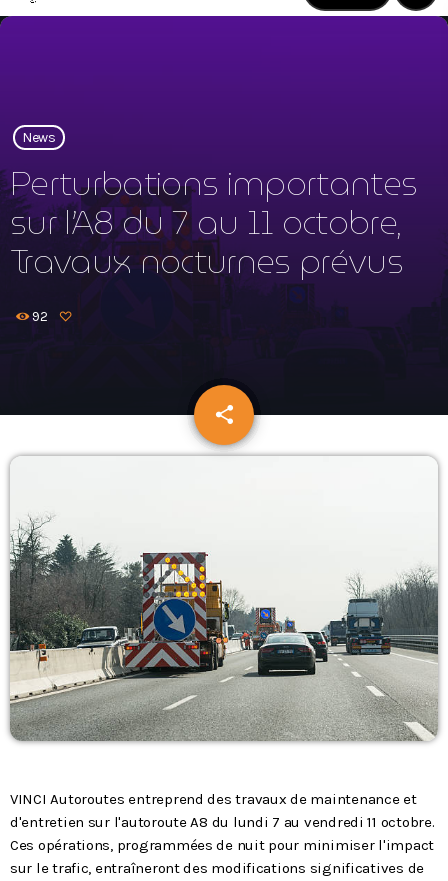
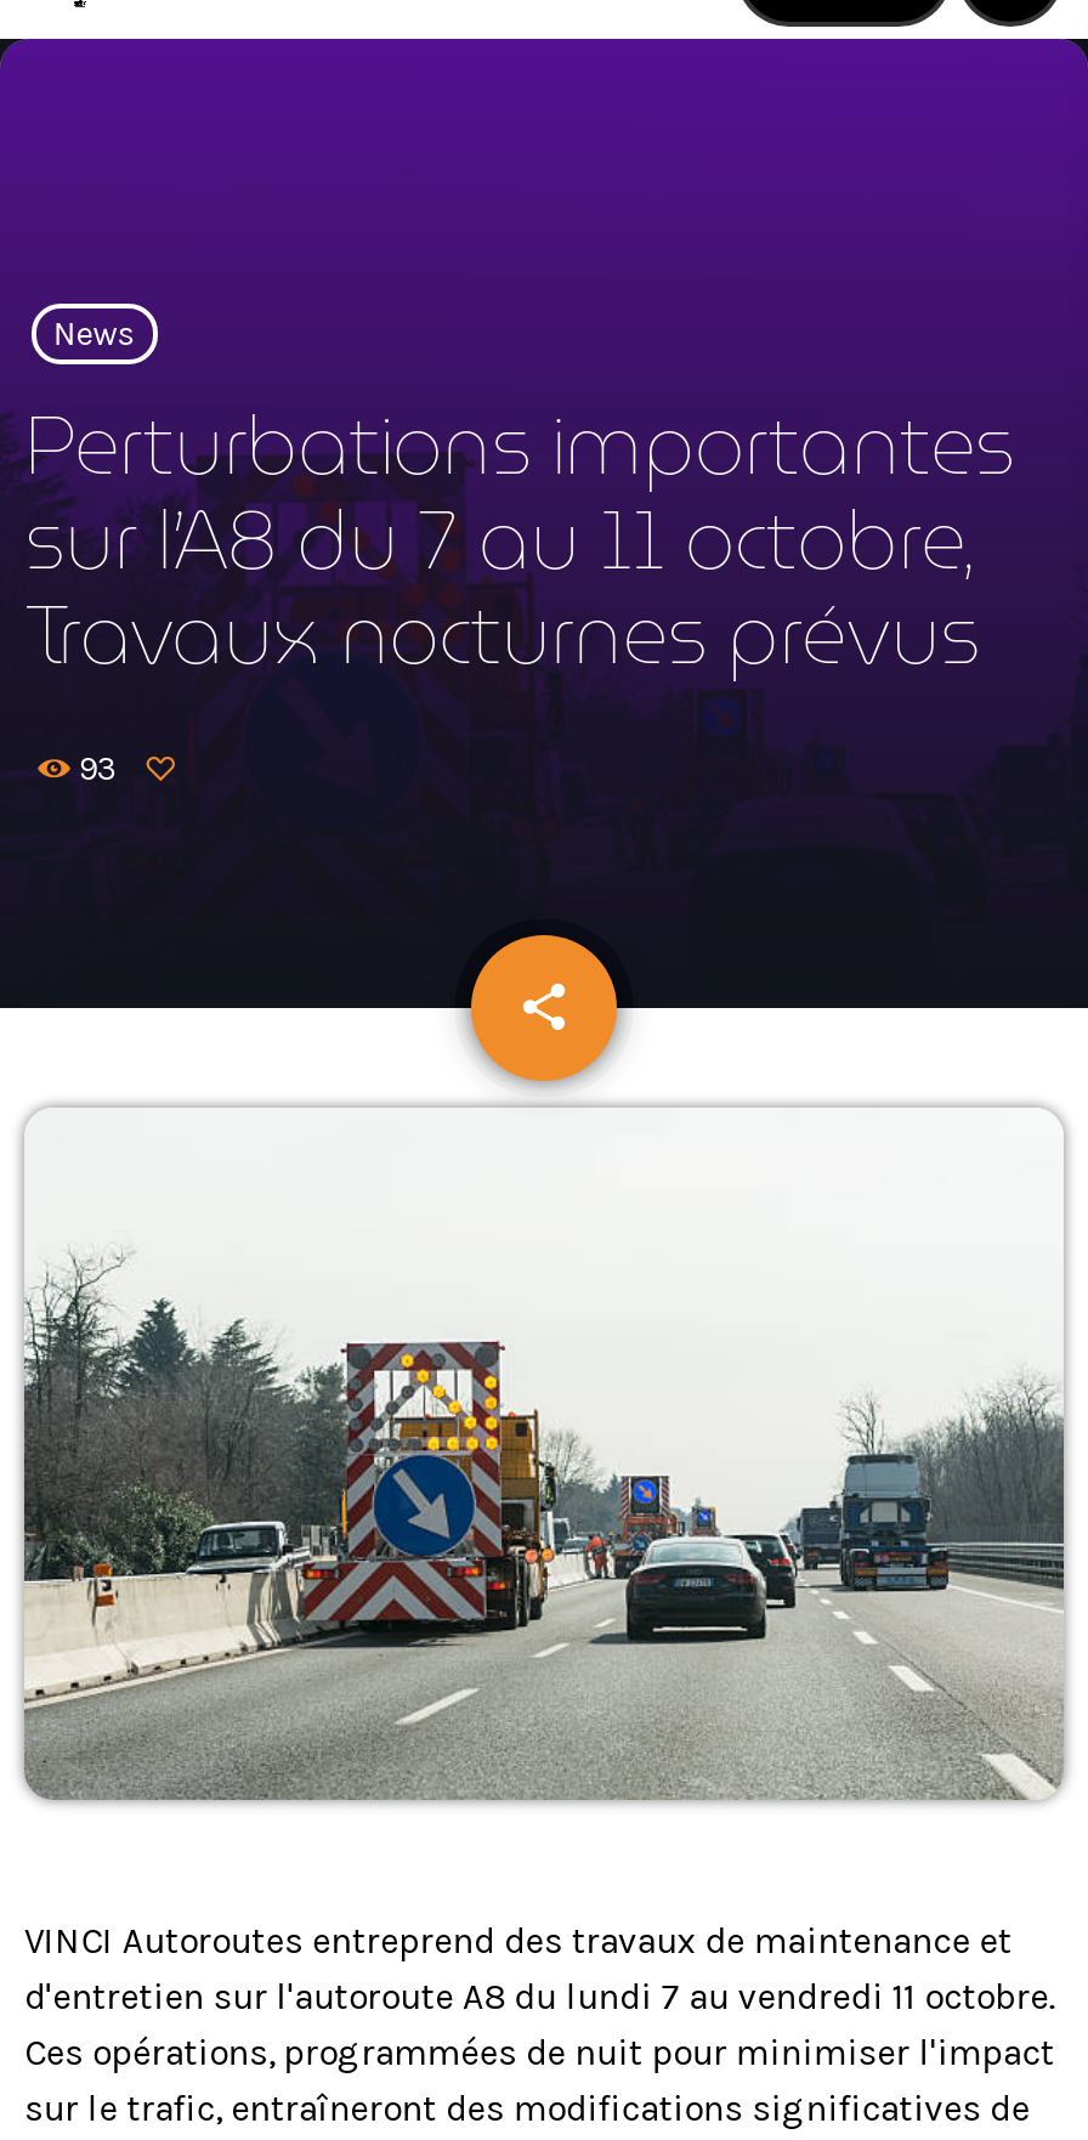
[32,308,50,325] 92 -> [78,748,125,789] 93

